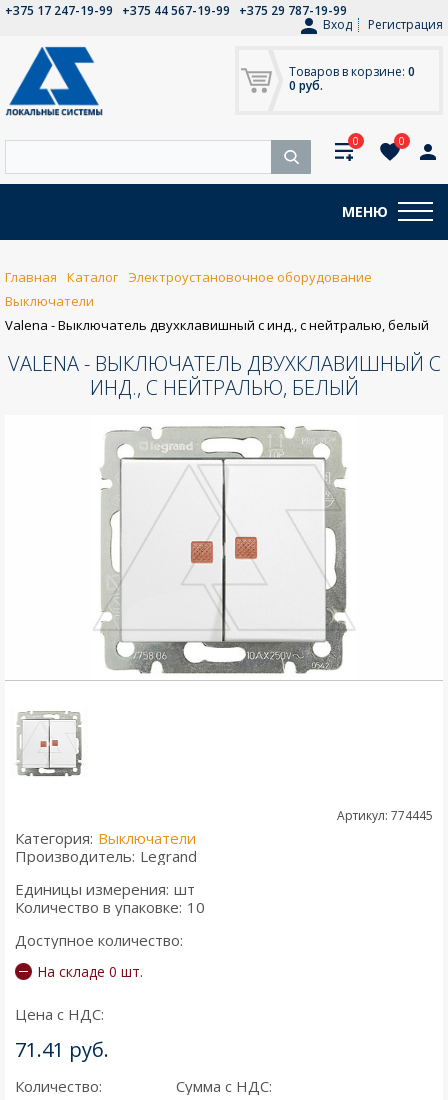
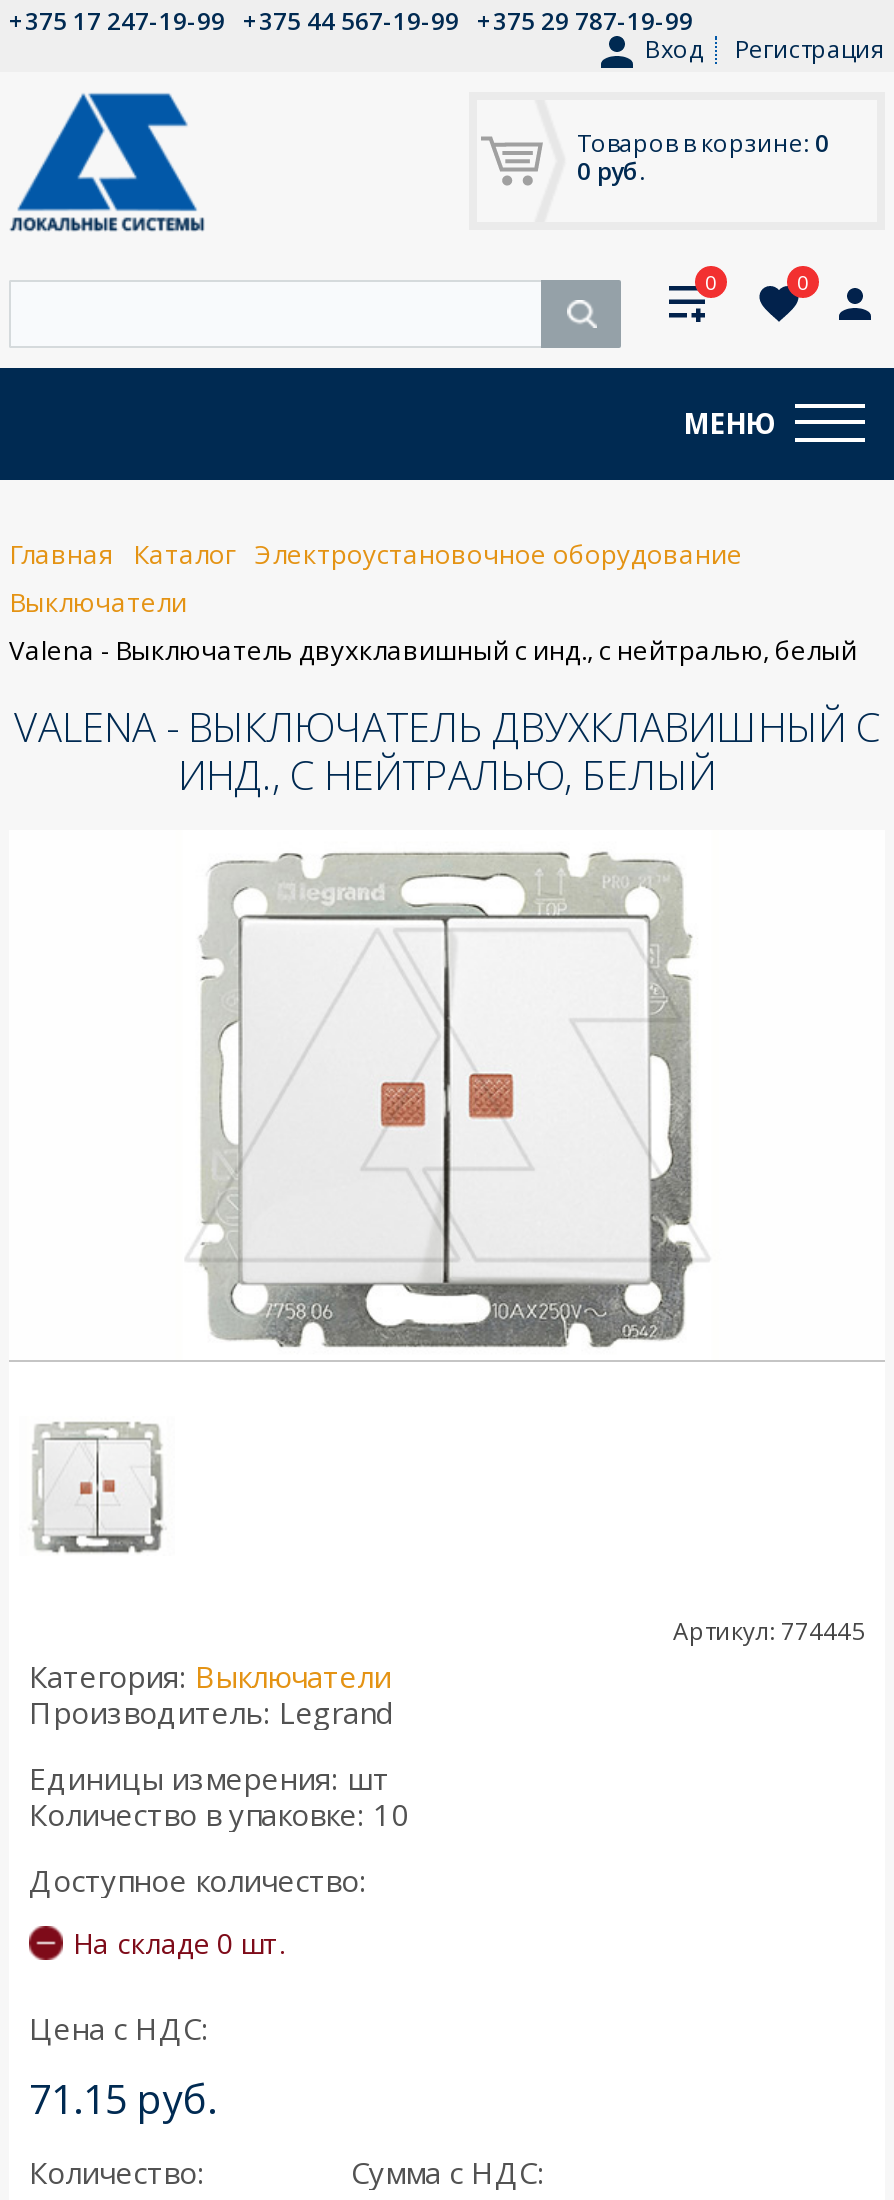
[15,1036,109,1063] 71.41 руб. -> [29,2072,217,2126] 71.15 руб.

